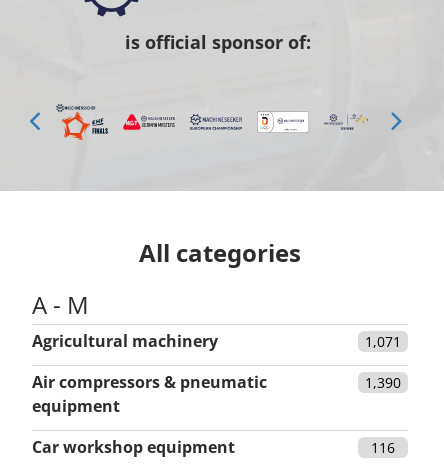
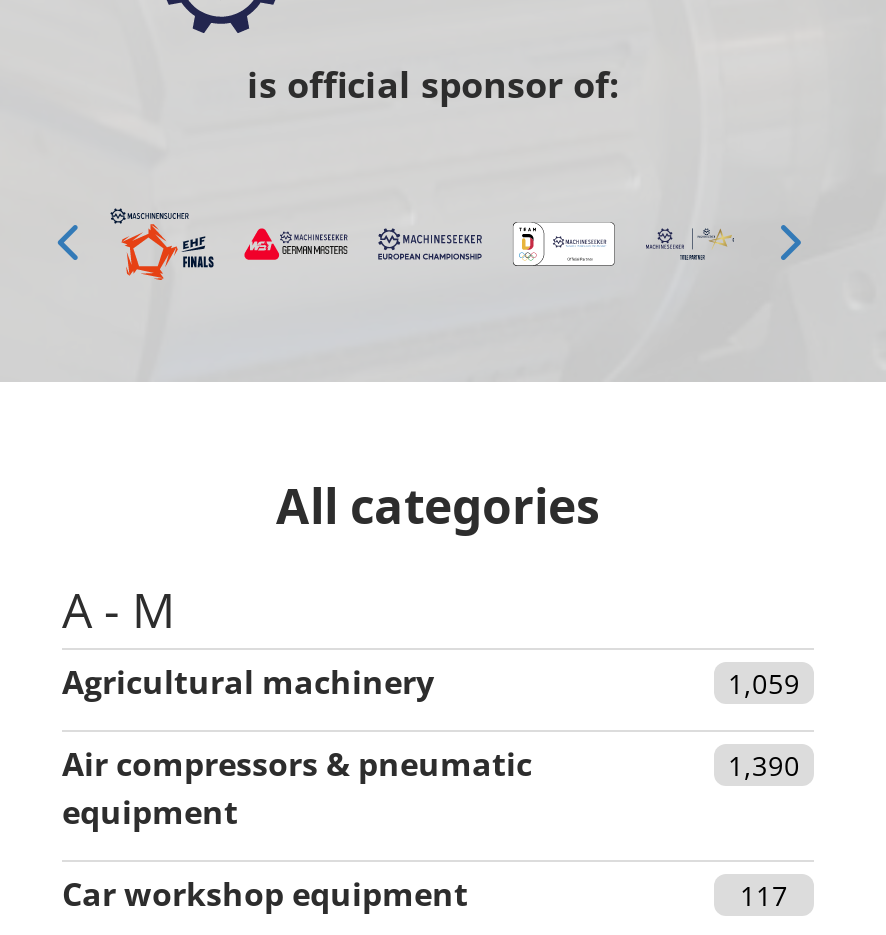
[365,332,401,351] 1,071 -> [728,664,800,702] 1,059
[371,438,395,457] 116 -> [740,876,788,914] 117

